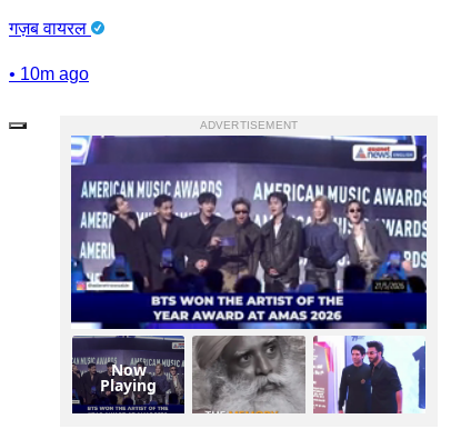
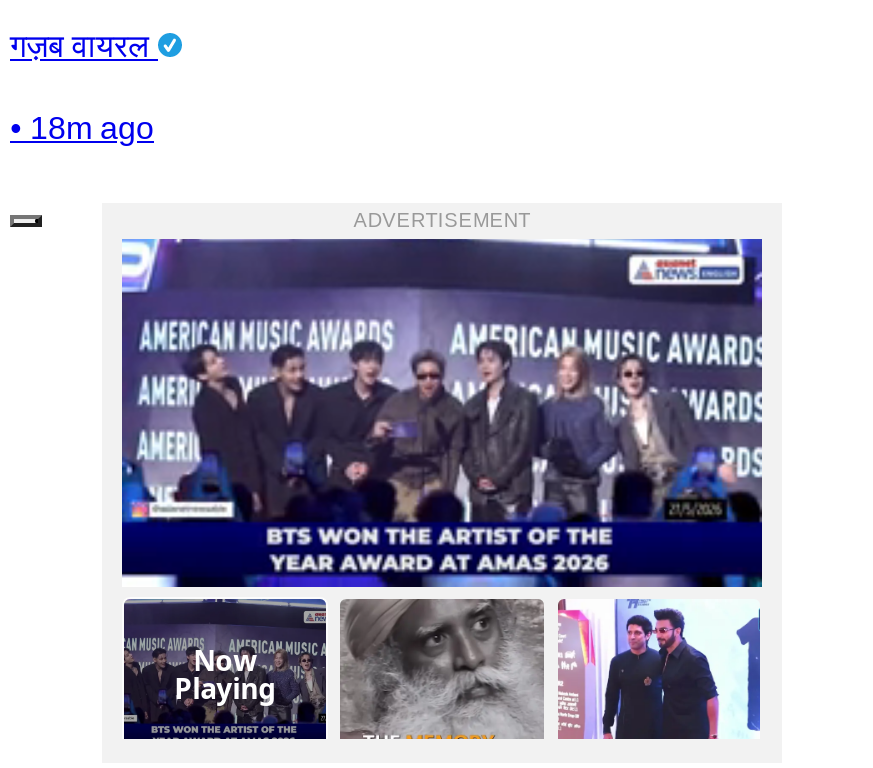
[9,65,89,83] • 10m ago -> [10,111,154,145] • 18m ago

